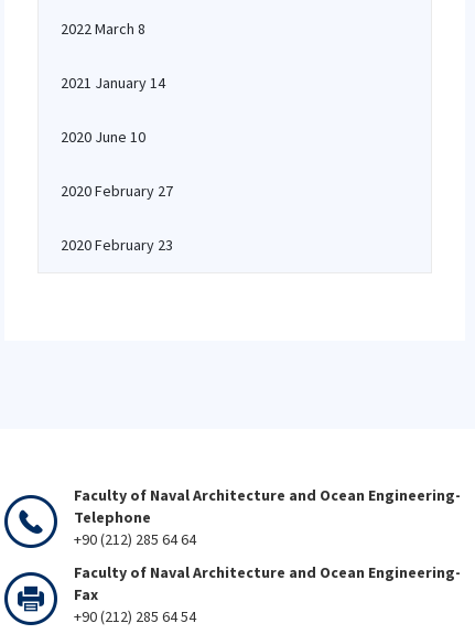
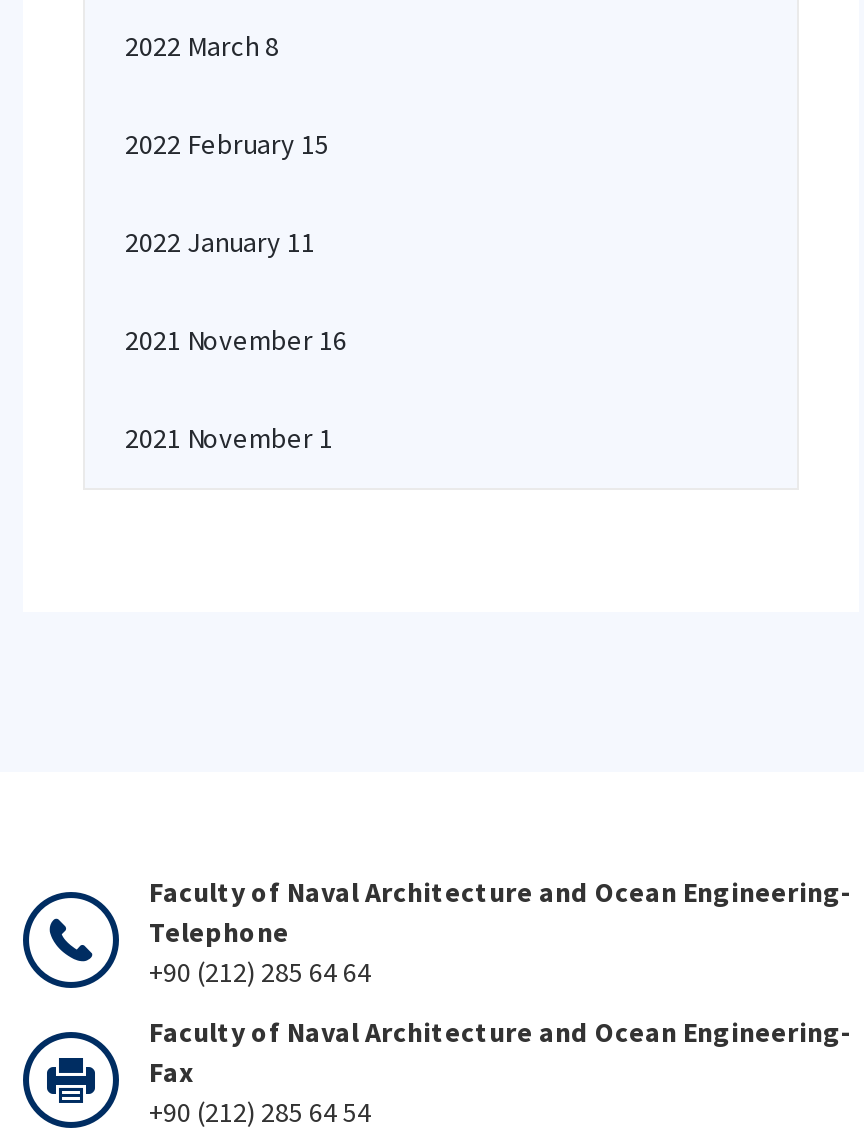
[61,73,165,93] 2021 January 14 -> [125,126,329,162] 2022 February 15
[61,127,145,147] 2020 June 10 -> [125,224,315,260] 2022 January 11
[61,181,173,201] 2020 February 27 -> [125,322,347,358] 2021 November 16
[61,235,173,255] 2020 February 23 -> [125,420,333,456] 2021 November 1

